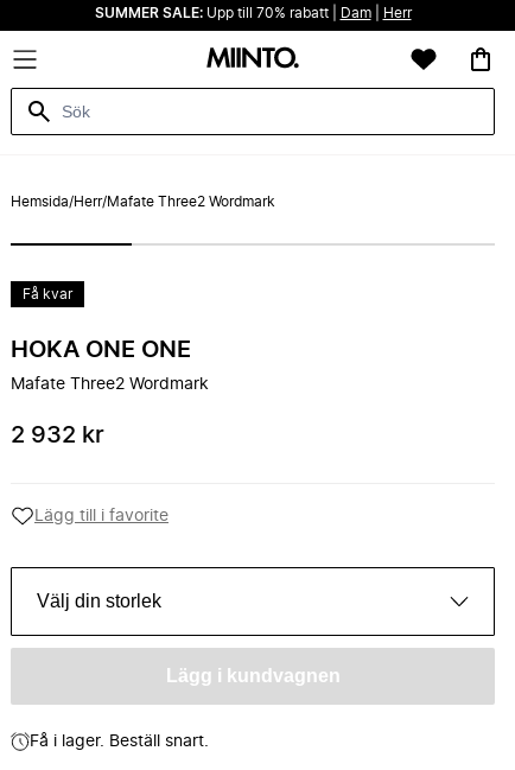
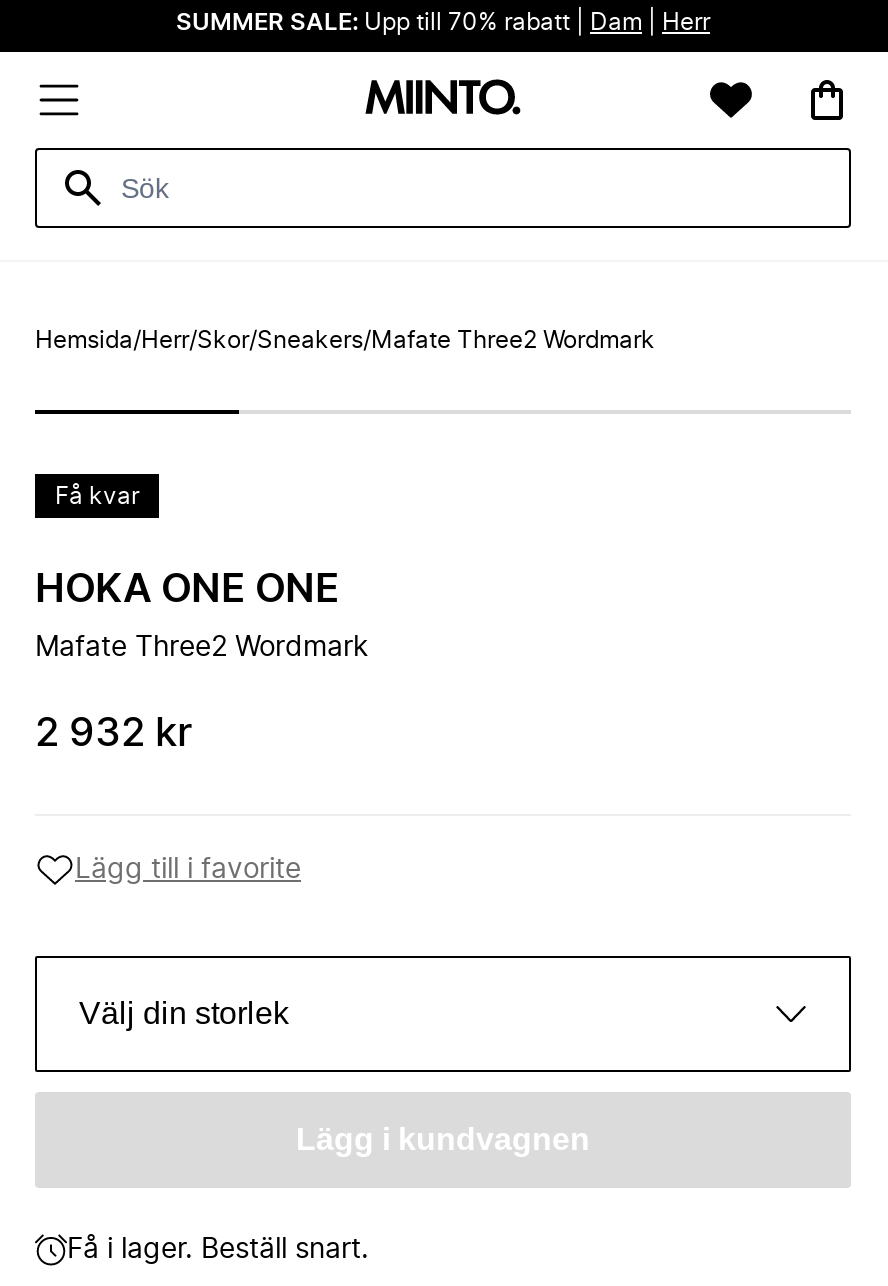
[11,195,275,209] Hemsida/Herr/Mafate Three2 Wordmark -> [35,328,655,352] Hemsida/Herr/Skor/Sneakers/Mafate Three2 Wordmark

